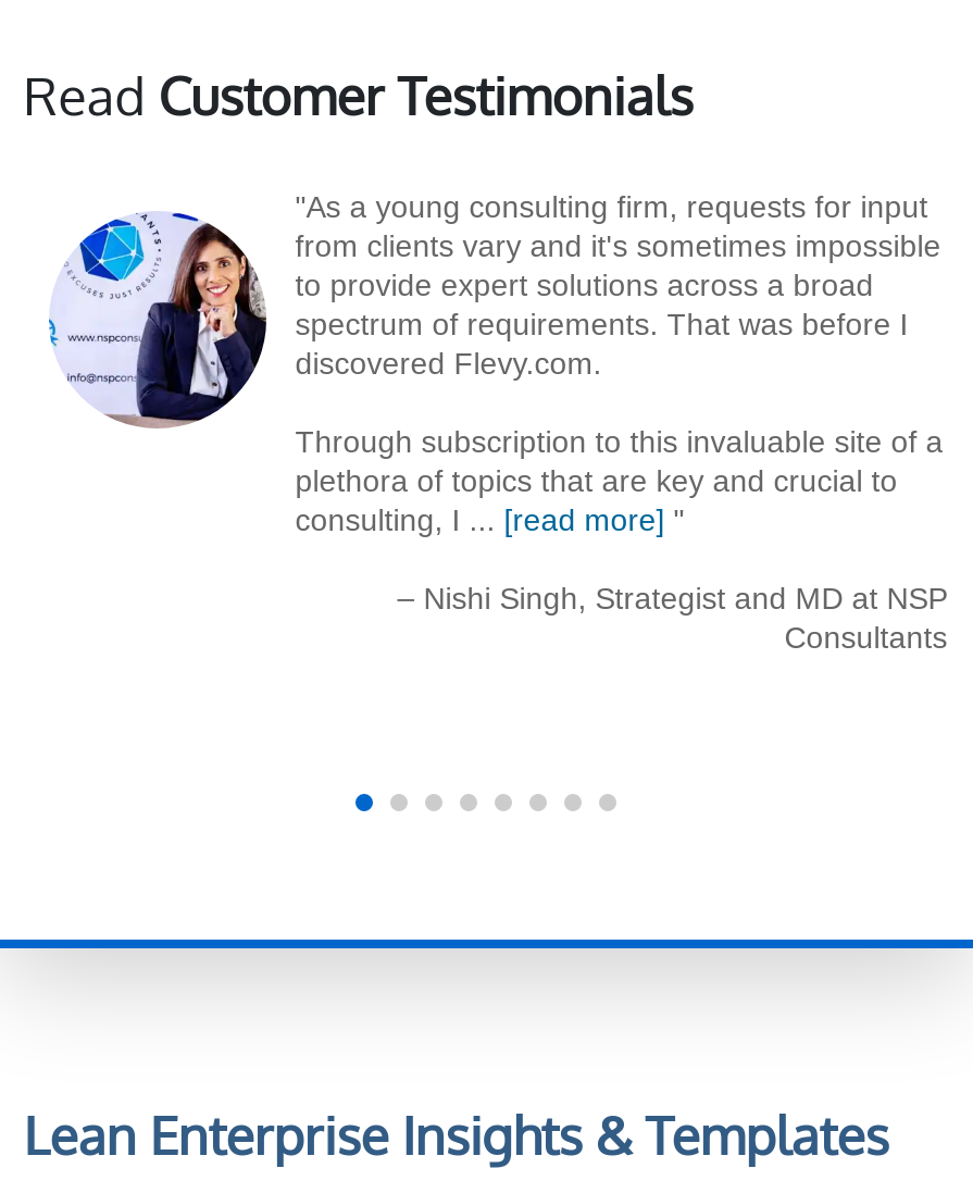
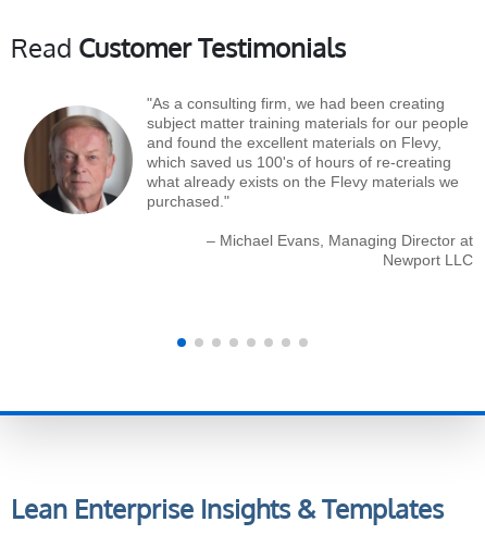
[47,189,947,655] [image] | "As a young consulting firm, requests for input | from clients vary and it's sometimes impossible | to provide expert solutions across a broad | spectrum of requirements. That was before I | discovered Flevy.com. | Through subscription to this invaluable site of a | plethora of topics that are key and crucial to | consulting, I... [read more] " | – Nishi Singh, Strategist and MD at NSP | Consultants -> [23,95,473,269] [image] | "As a consulting firm, we had been creating | subject matter training materials for our people | and found the excellent materials on Flevy, | which saved us 100's of hours of re-creating | what already exists on the Flevy materials we | purchased." | – Michael Evans, Managing Director at | Newport LLC

